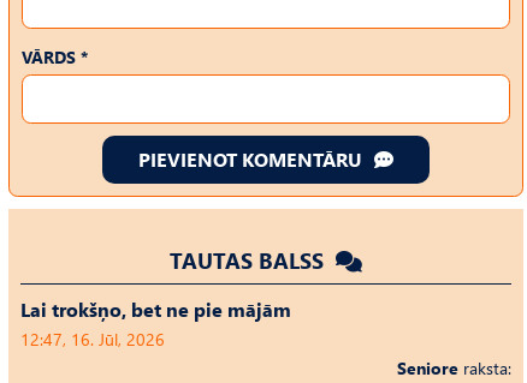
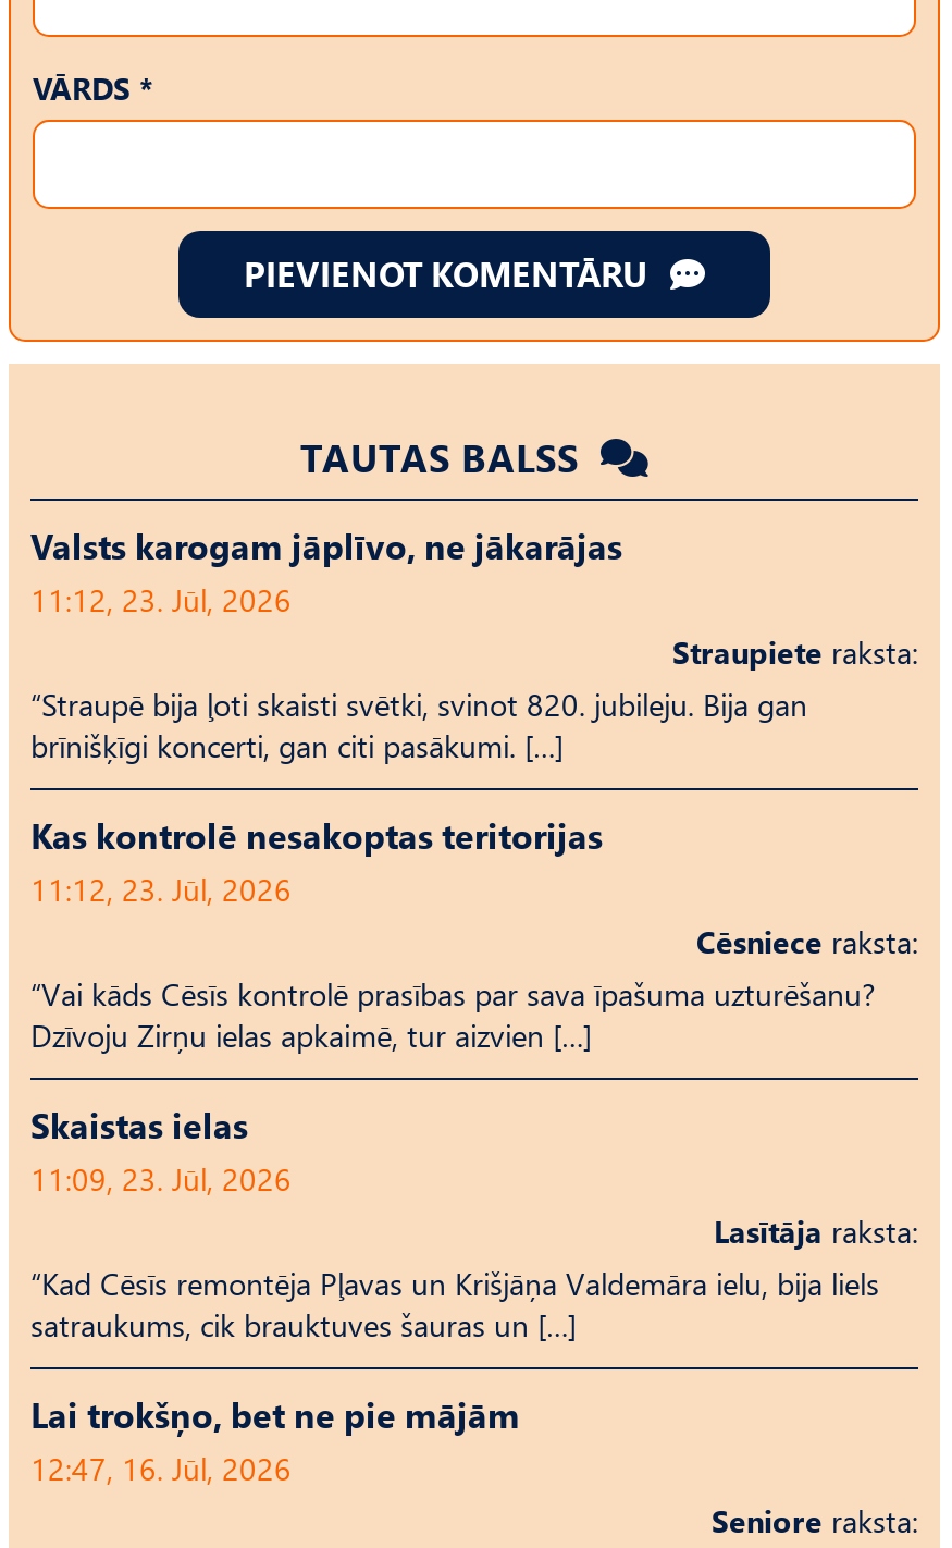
none -> [30,523,918,1346] Valsts karogam jāplīvo, ne jākarājas | 11:12, 23. Jūl, 2026 | Straupiete raksta: | “Straupē bija ļoti skaisti svētki, svinot 820. jubileju. Bija gan | brīnišķīgi koncerti, gan citi pasākumi. […] | Kas kontrolē nesakoptas teritorijas | 11:12, 23. Jūl, 2026 | Cēsniece raksta: | “Vai kāds Cēsīs kontrolē prasības par sava īpašuma uzturēšanu? | Dzīvoju Zirņu ielas apkaimē, tur aizvien […] | Skaistas ielas | 11:09, 23. Jūl, 2026 | Lasītāja raksta: | “Kad Cēsīs remontēja Pļavas un Krišjāņa Valdemāra ielu, bija liels | satraukums, cik brauktuves šauras un […]

